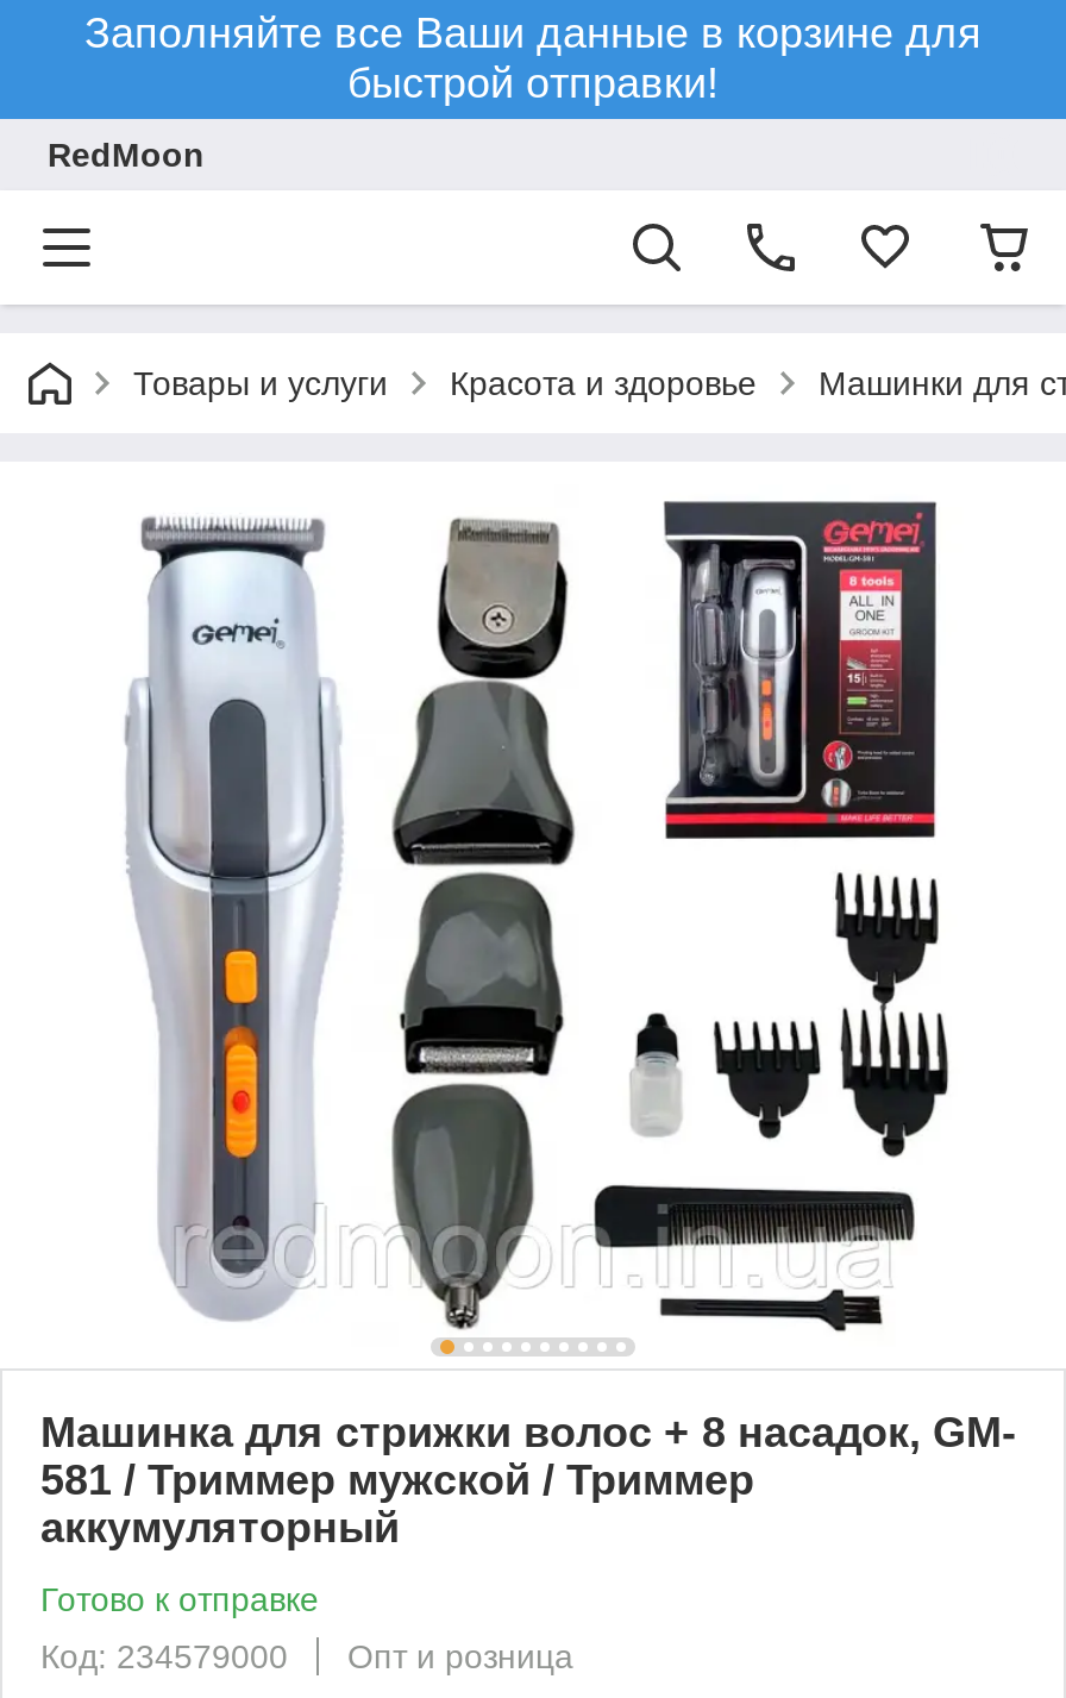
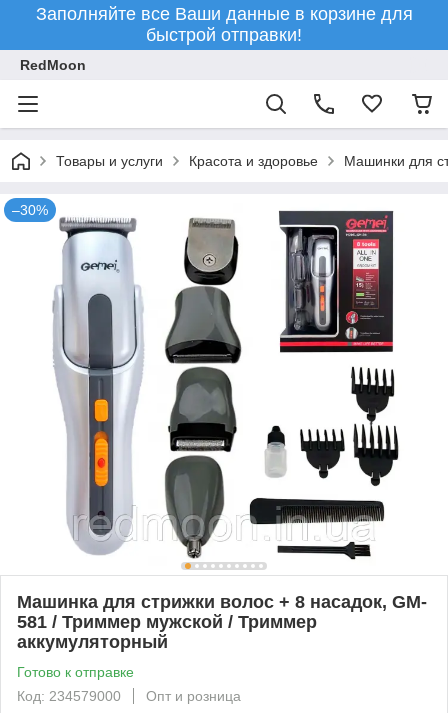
none -> [12,202,48,218] –30%

